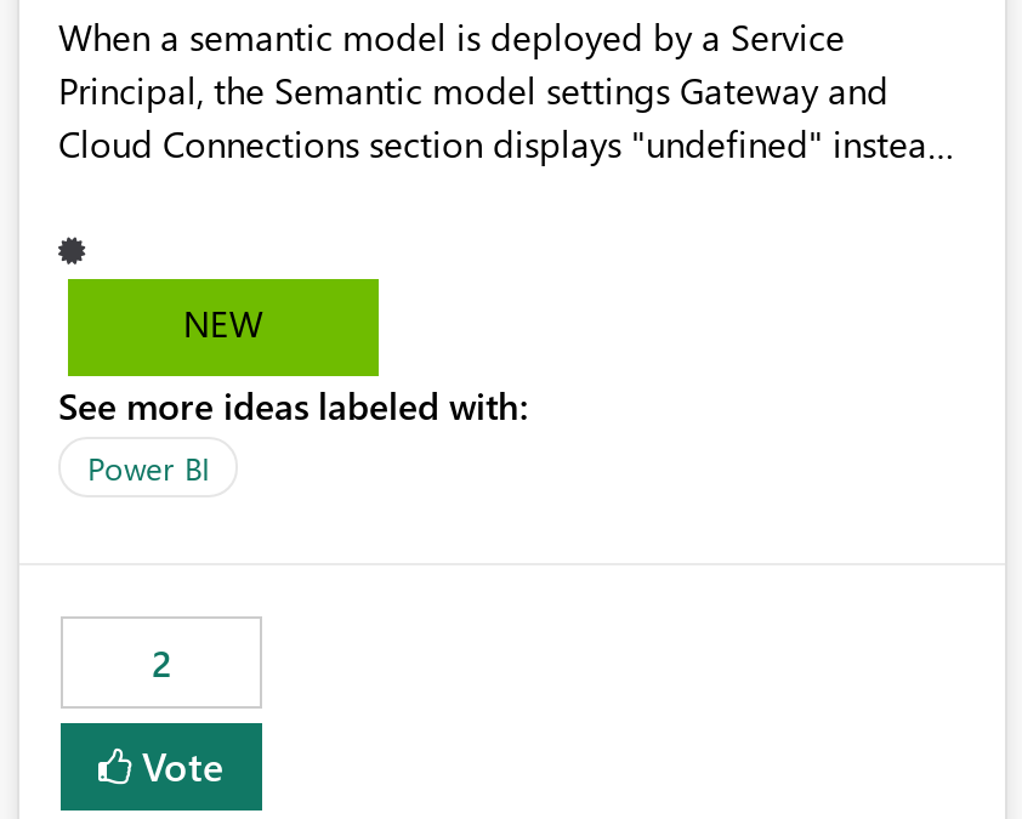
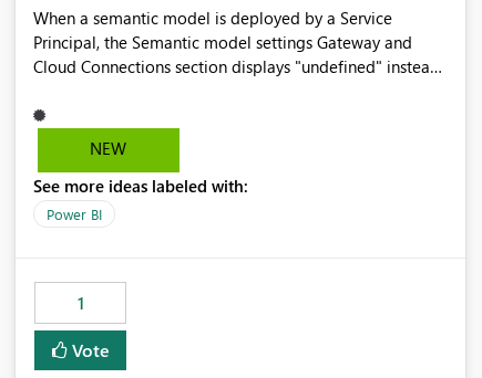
[152,639,171,688] 2 -> [77,292,84,314] 1

